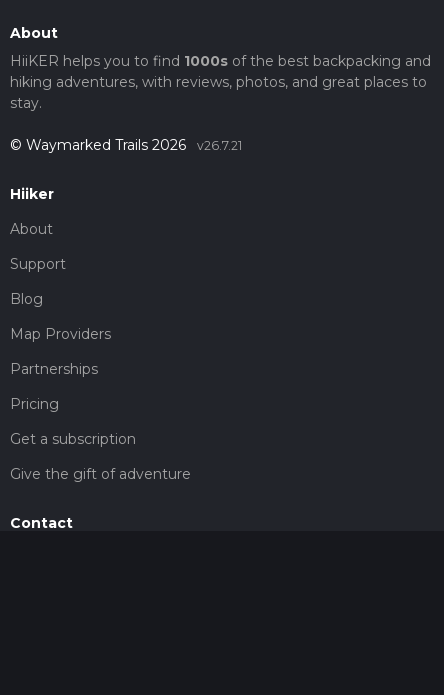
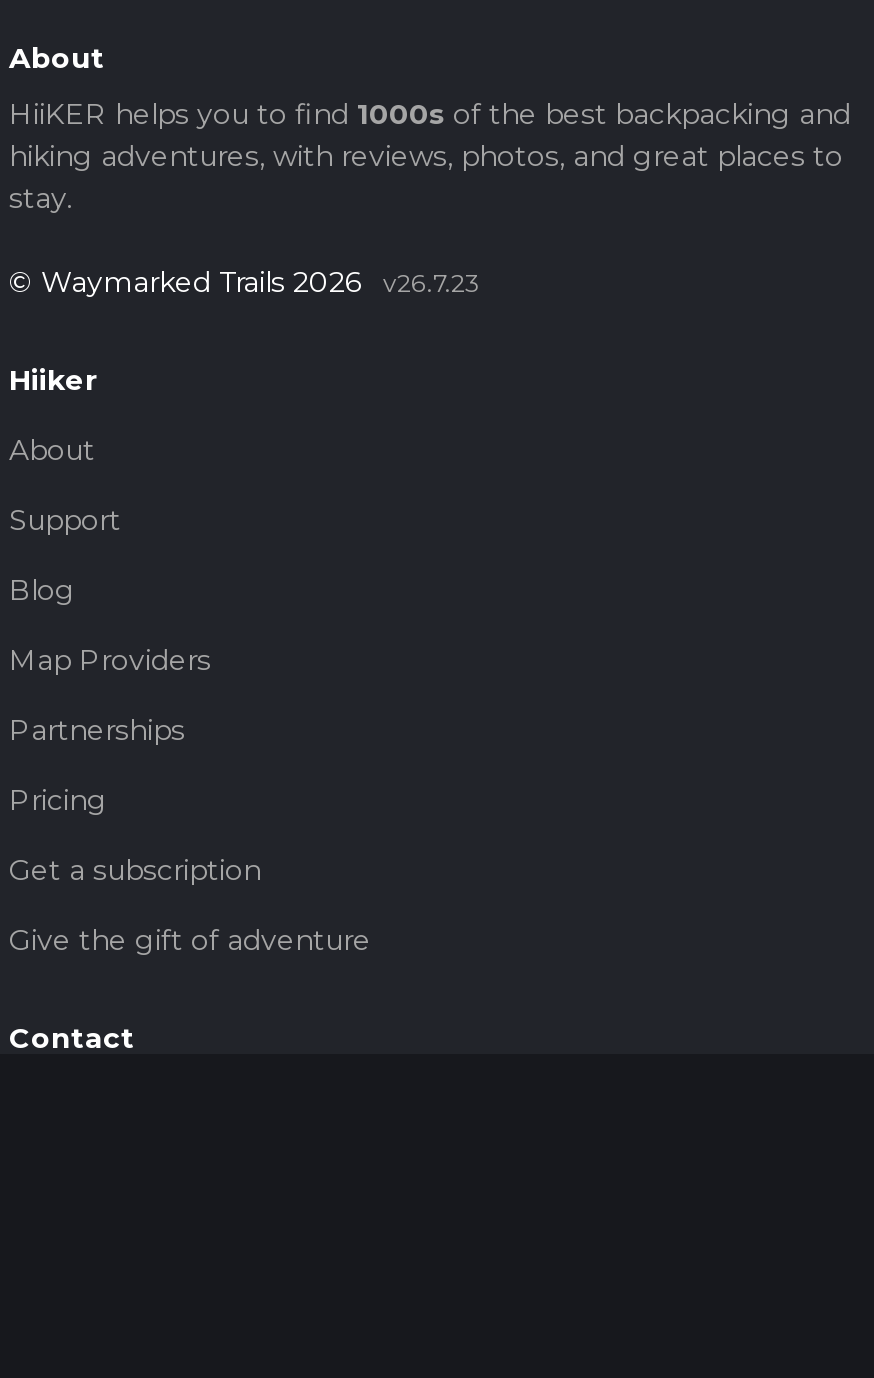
[9,136,241,154] © Waymarked Trails 2026 v26.7.21 -> [9,265,479,301] © Waymarked Trails 2026 v26.7.23

